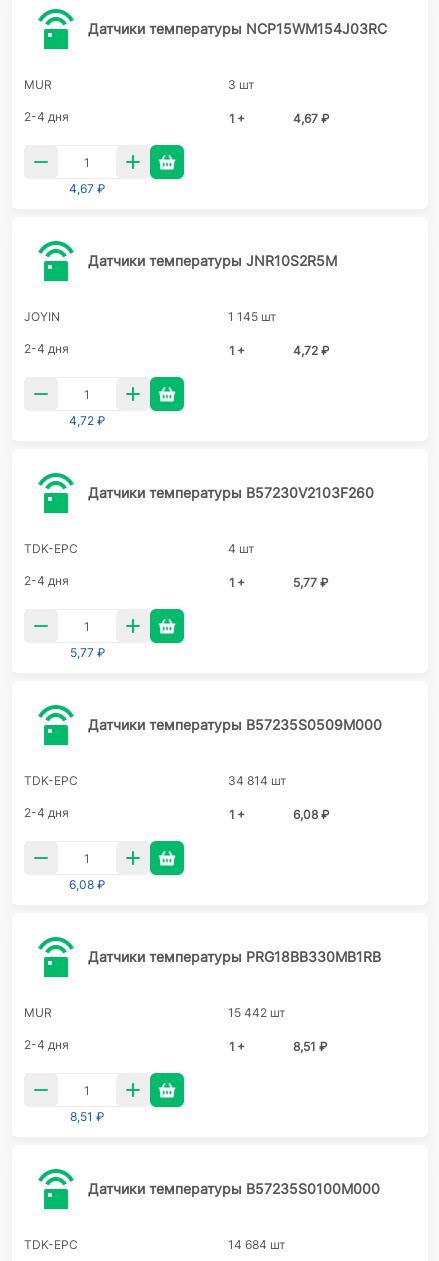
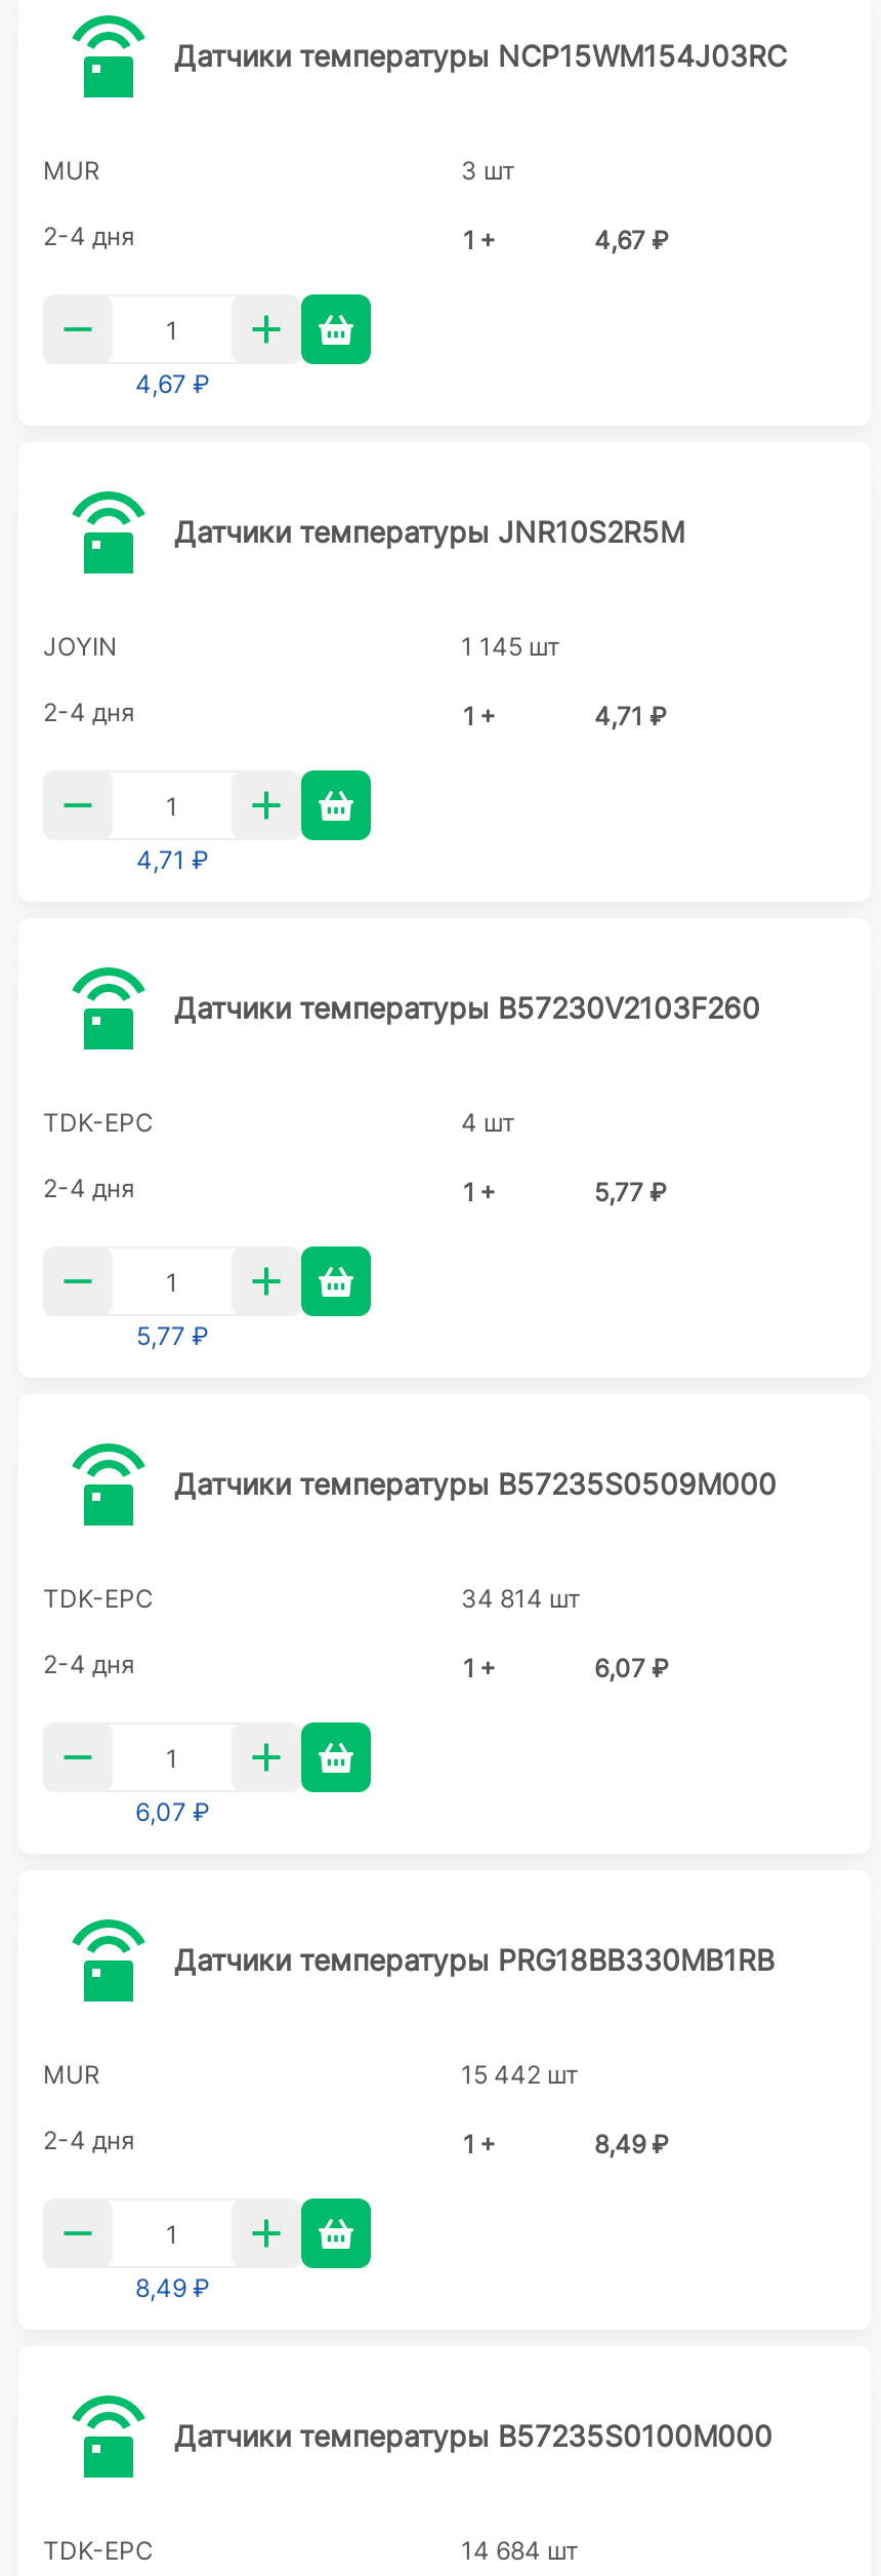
[293,343,329,358] 4,72 ₽ -> [594,701,666,731] 4,71 ₽
[69,413,105,428] 4,72 ₽ -> [136,844,208,875] 4,71 ₽
[293,807,329,822] 6,08 ₽ -> [594,1653,668,1683] 6,07 ₽
[69,877,105,892] 6,08 ₽ -> [135,1796,209,1827] 6,07 ₽
[293,1039,327,1054] 8,51 ₽ -> [594,2129,668,2159] 8,49 ₽
[70,1109,104,1124] 8,51 ₽ -> [135,2272,209,2303] 8,49 ₽

